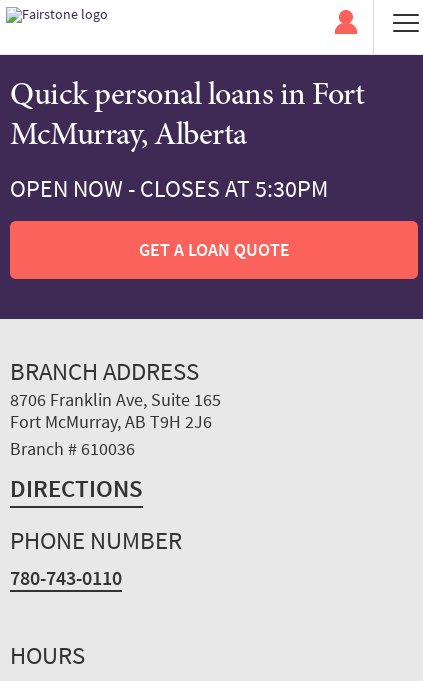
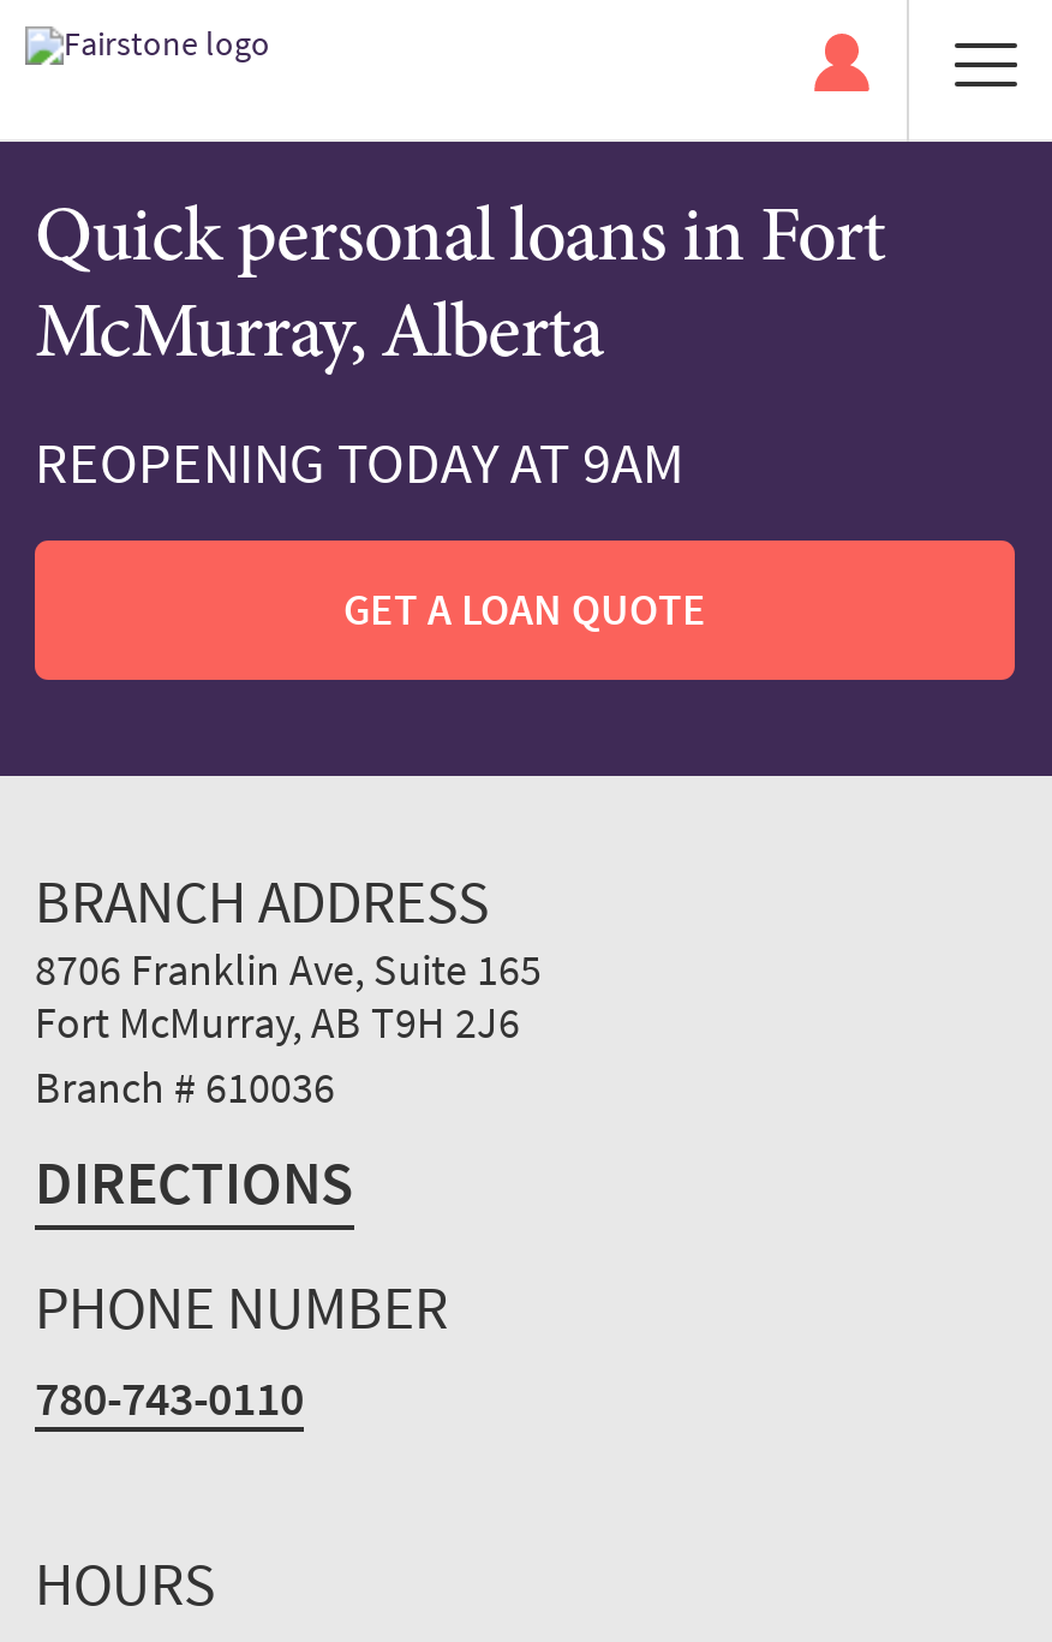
[10,173,328,204] OPEN NOW - CLOSES AT 5:30PM -> [35,425,683,500] REOPENING TODAY AT 9AM

